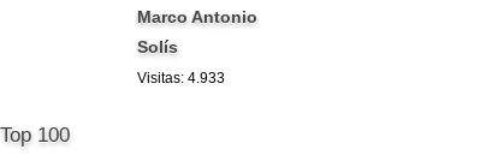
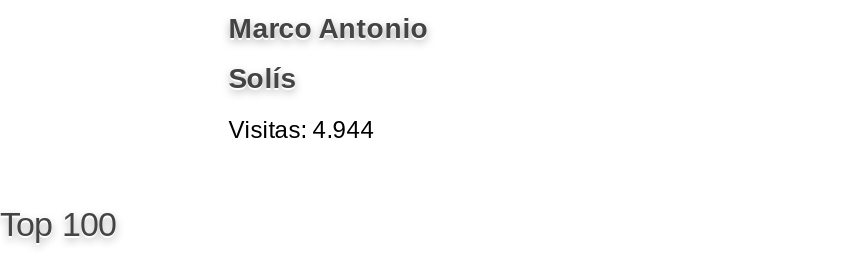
[137,69,225,86] Visitas: 4.933 -> [228,116,374,144] Visitas: 4.944

